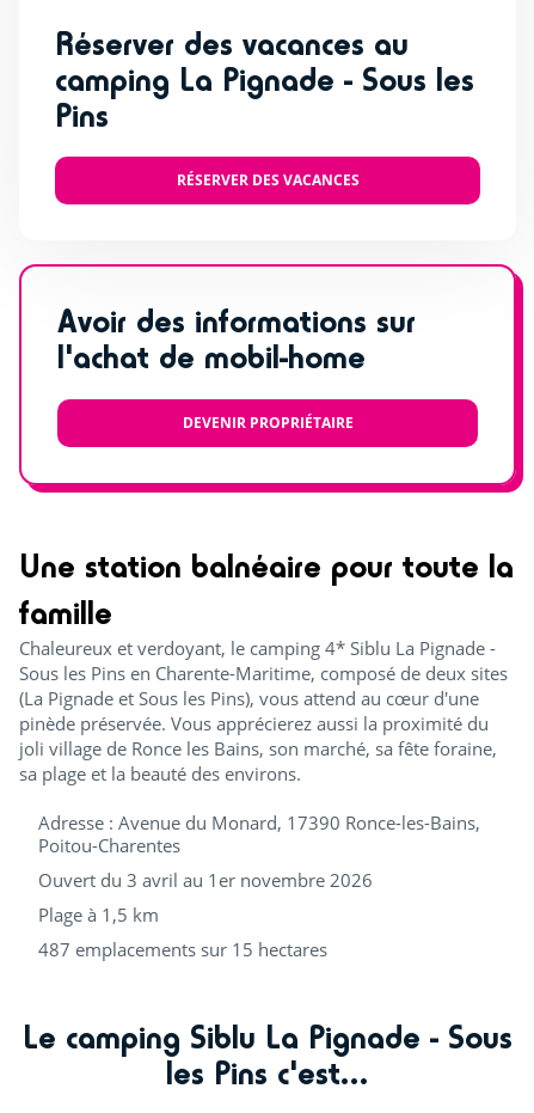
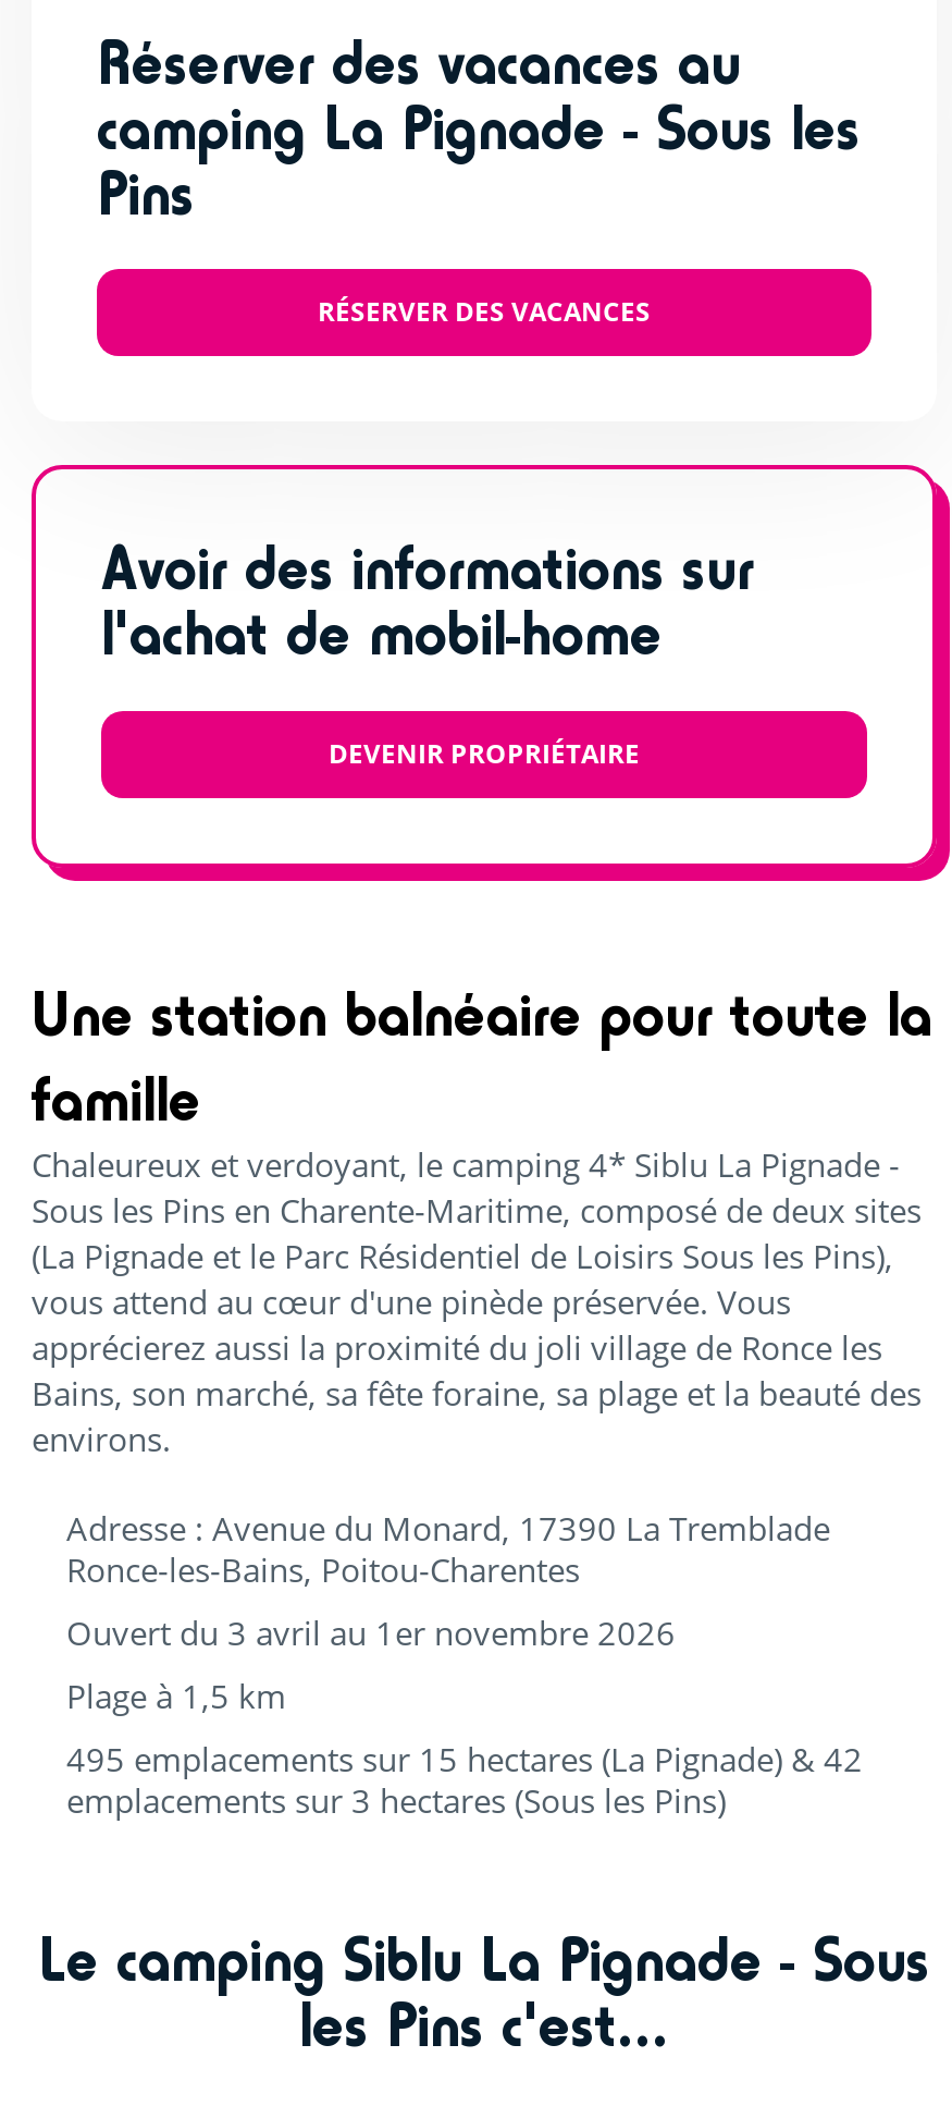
[19,686,497,785] (La Pignade et Sous les Pins), vous attend au cœur d'une | pinède préservée. Vous apprécierez aussi la proximité du | joli village de Ronce les Bains, son marché, sa fête foraine, | sa plage et la beauté des environs. -> [32,1234,922,1460] (La Pignade et le Parc Résidentiel de Loisirs Sous les Pins), | vous attend au cœur d'une pinède préservée. Vous | apprécierez aussi la proximité du joli village de Ronce les | Bains, son marché, sa fête foraine, sa plage et la beauté des | environs.
[38,811,480,857] Adresse : Avenue du Monard, 17390 Ronce-les-Bains, | Poitou-Charentes -> [66,1506,830,1591] Adresse : Avenue du Monard, 17390 La Tremblade | Ronce-les-Bains, Poitou-Charentes
[38,937,327,961] 487 emplacements sur 15 hectares -> [66,1737,863,1822] 495 emplacements sur 15 hectares (La Pignade) & 42 | emplacements sur 3 hectares (Sous les Pins)

